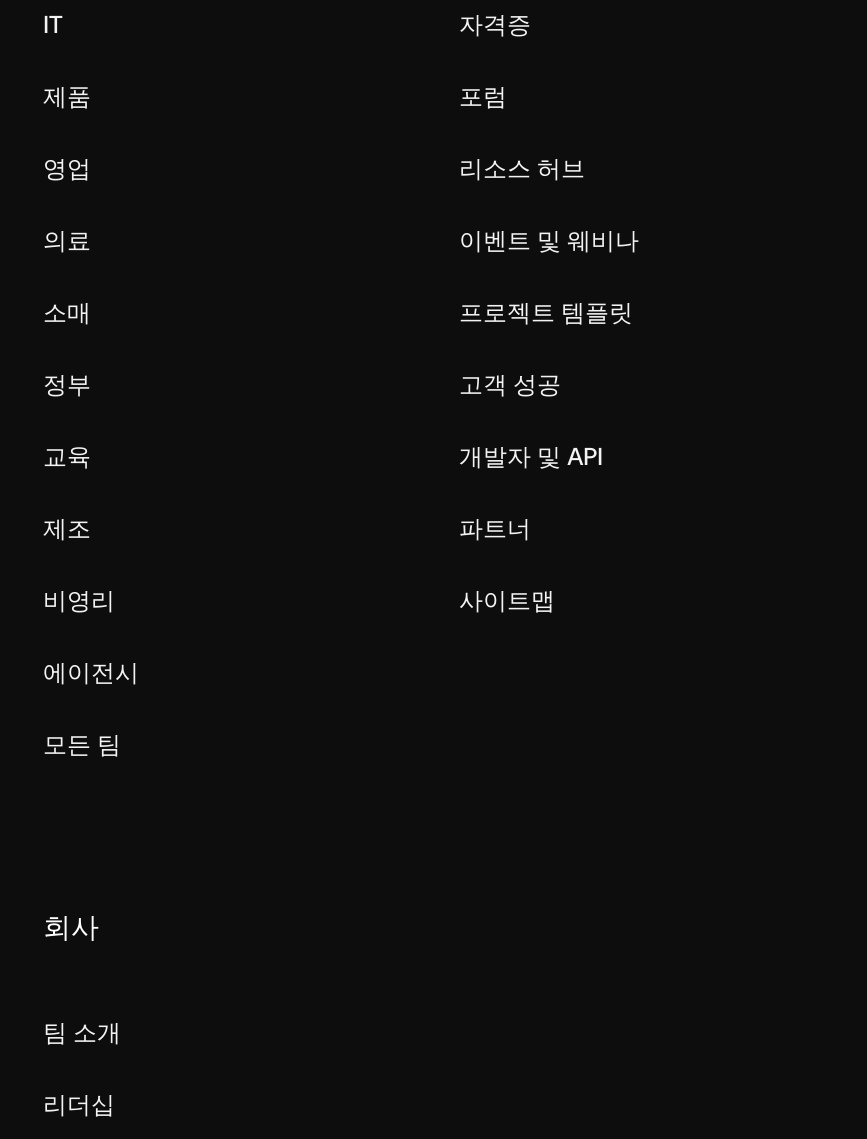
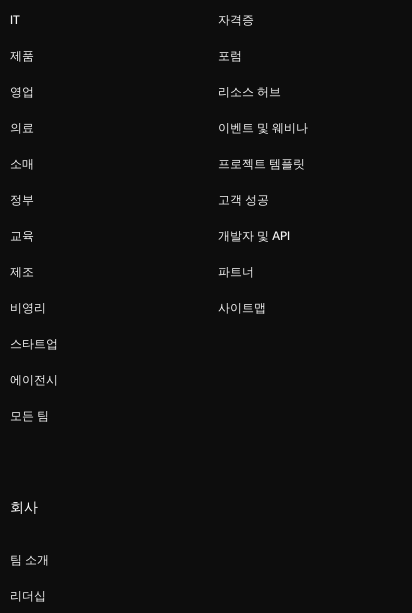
none -> [10,337,58,350] 스타트업

